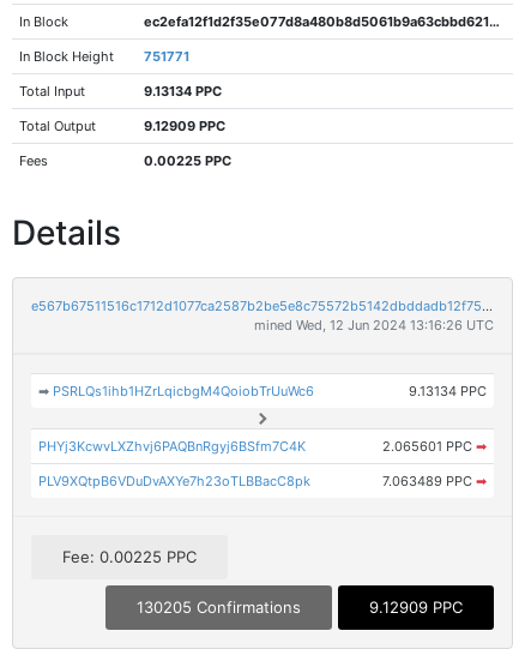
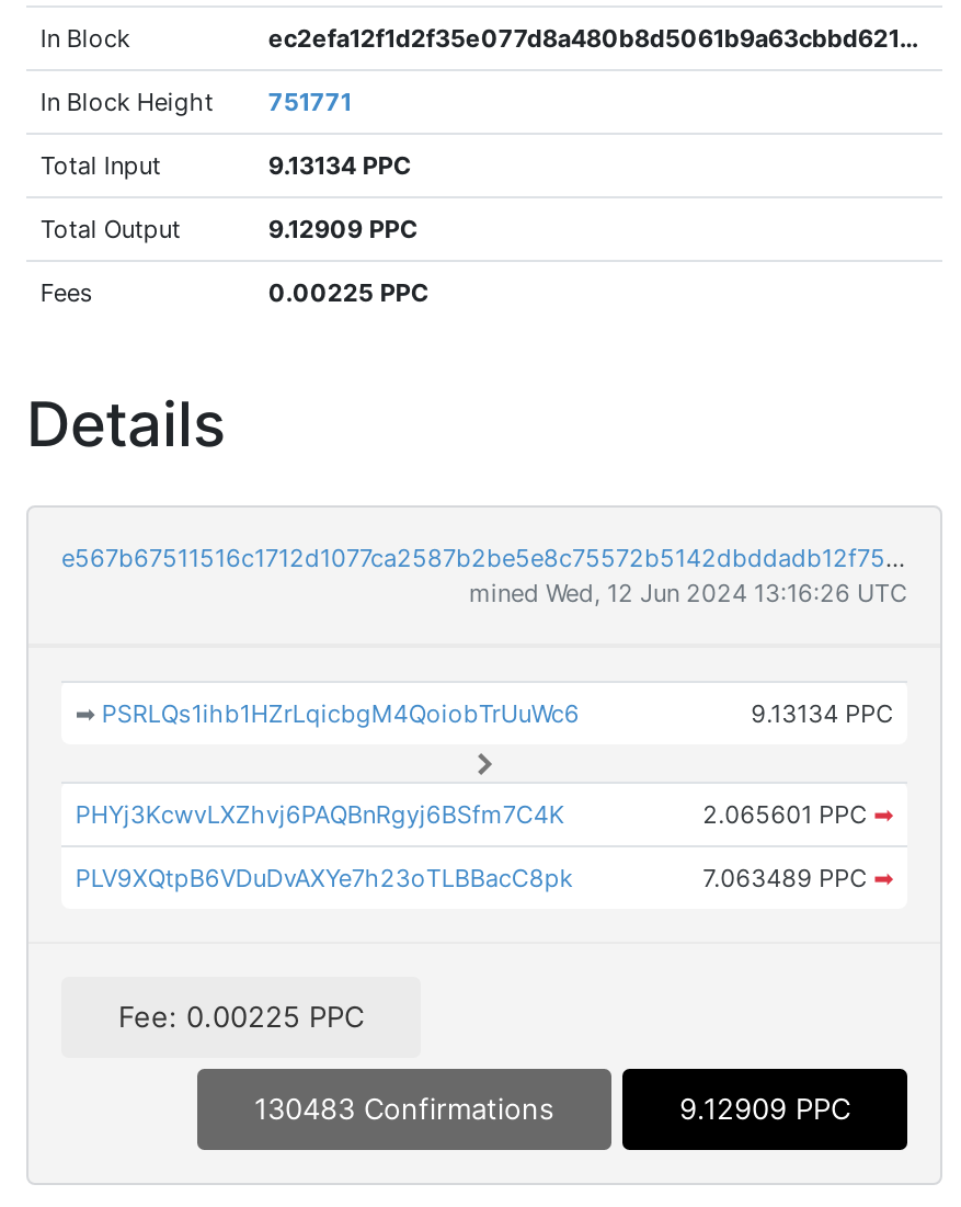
[137,598,301,617] 130205 Confirmations -> [254,1091,554,1127] 130483 Confirmations

